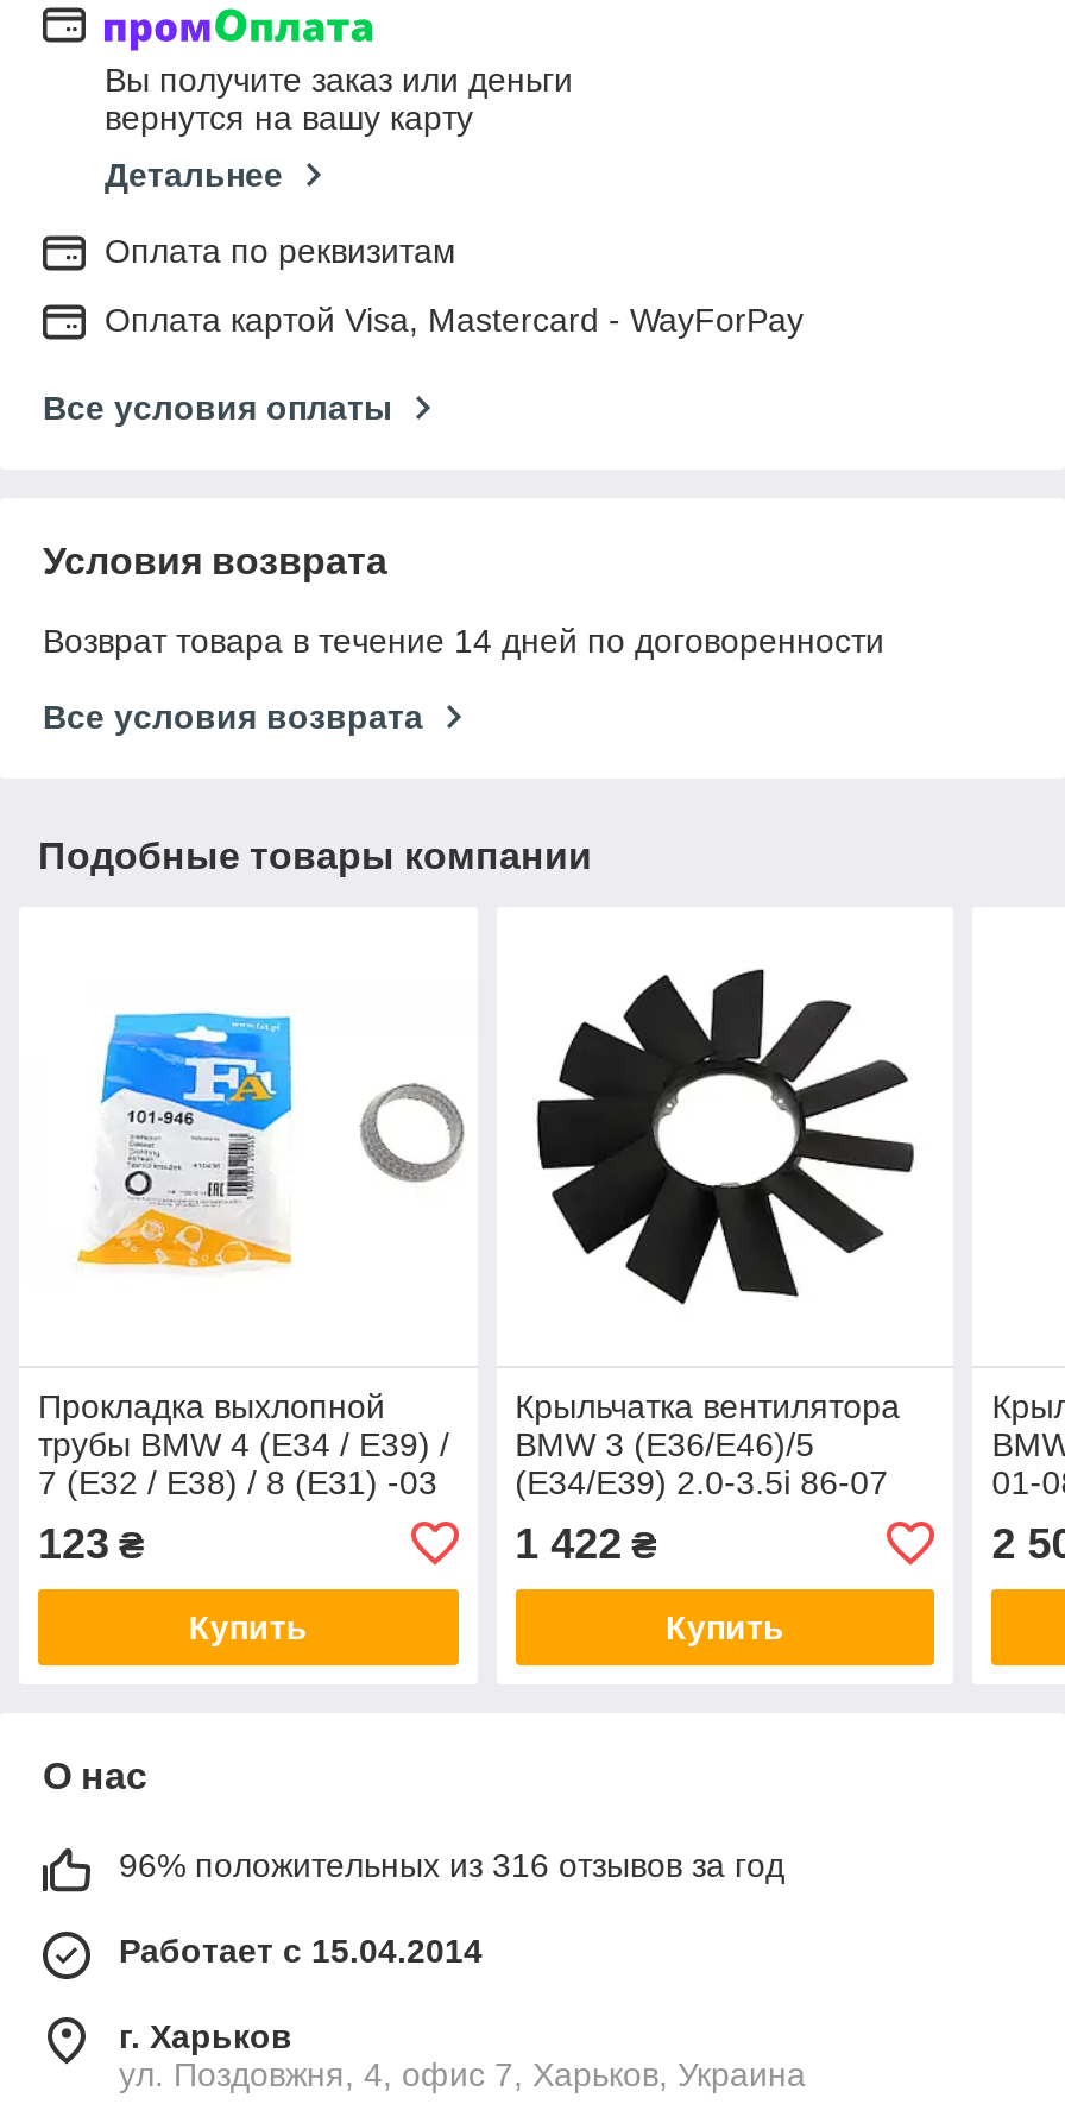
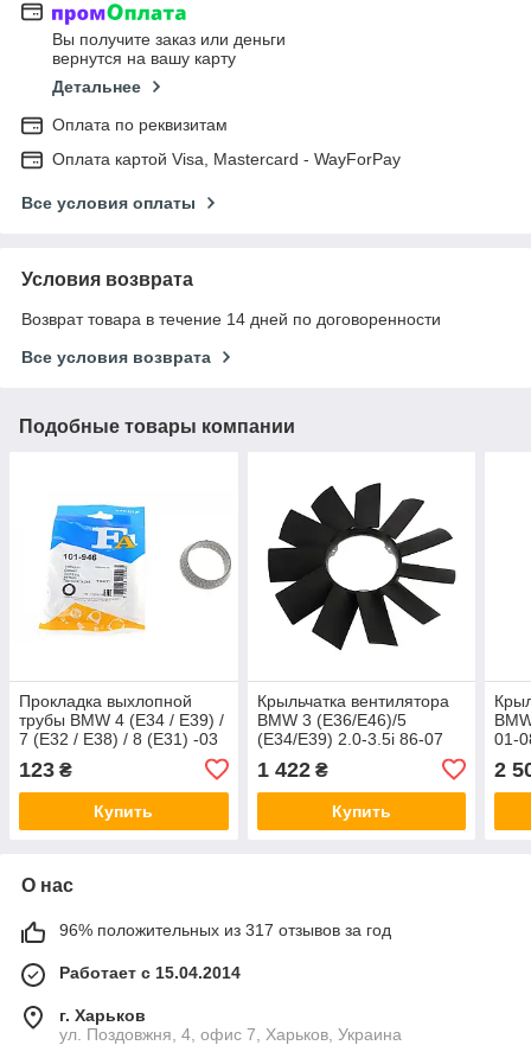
[119,1846,784,1884] 96% положительных из 316 отзывов за год -> [59,920,391,939] 96% положительных из 317 отзывов за год

